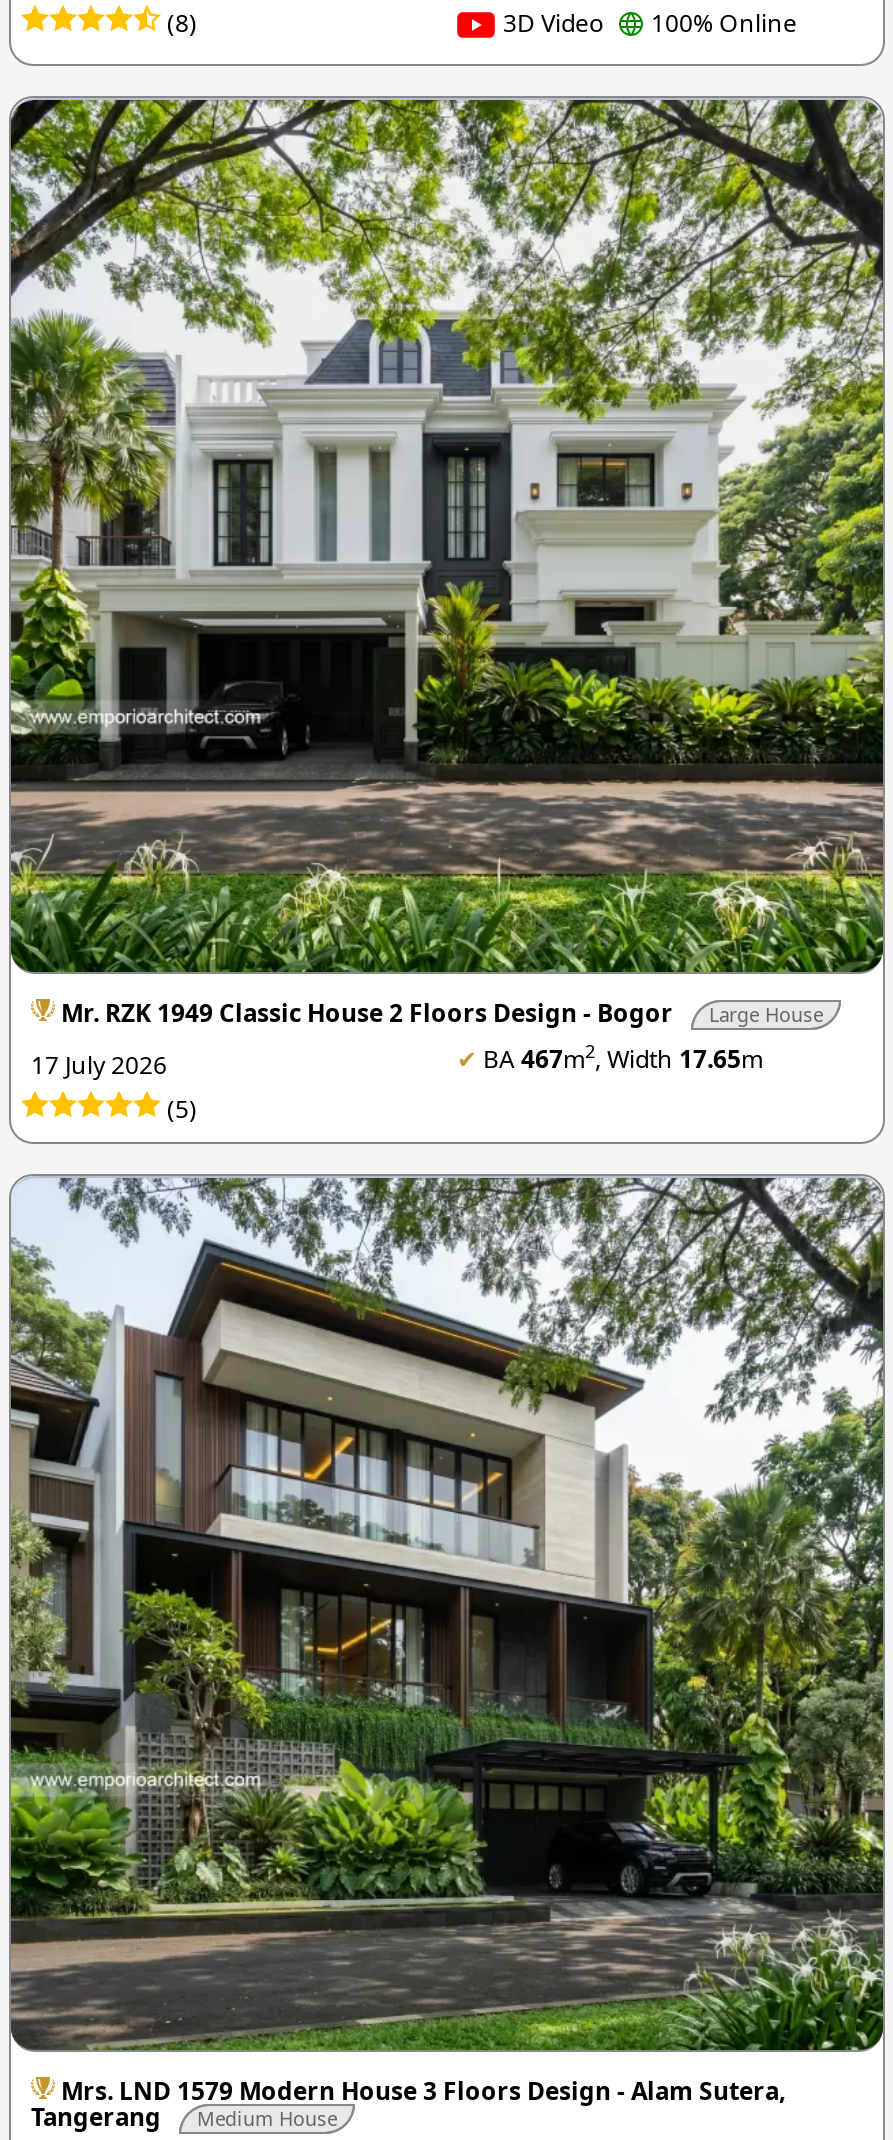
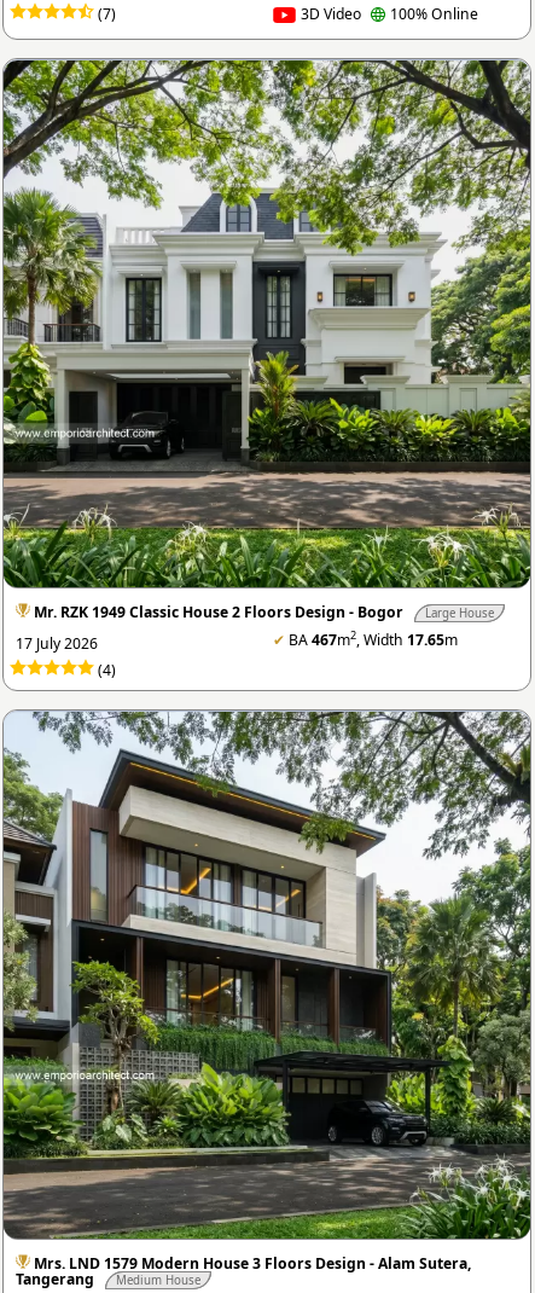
[161,7,197,41] (8) -> [94,4,116,25] (7)
[161,1092,197,1126] (5) -> [94,660,116,680] (4)

